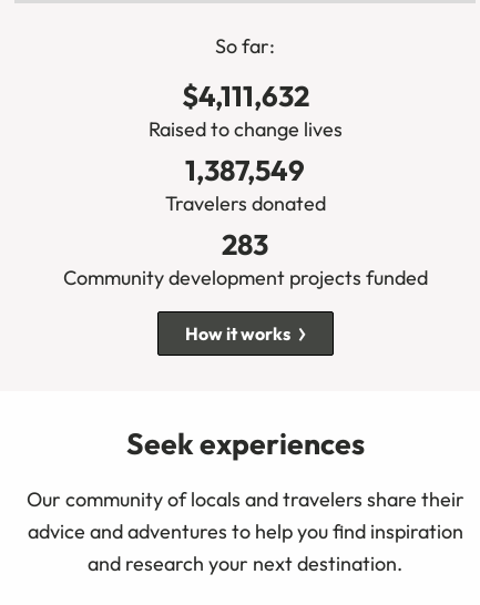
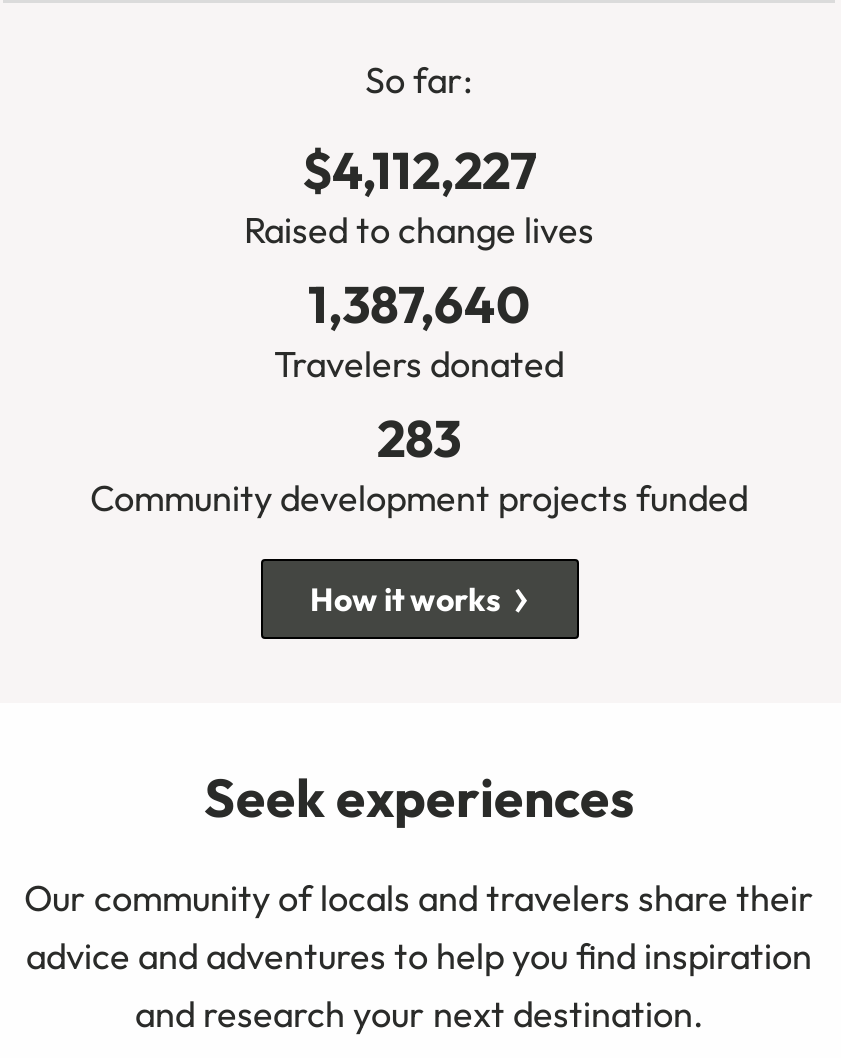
[181,78,309,115] $4,111,632 -> [302,138,536,204] $4,112,227
[185,152,305,189] 1,387,549 -> [308,272,530,338] 1,387,640

